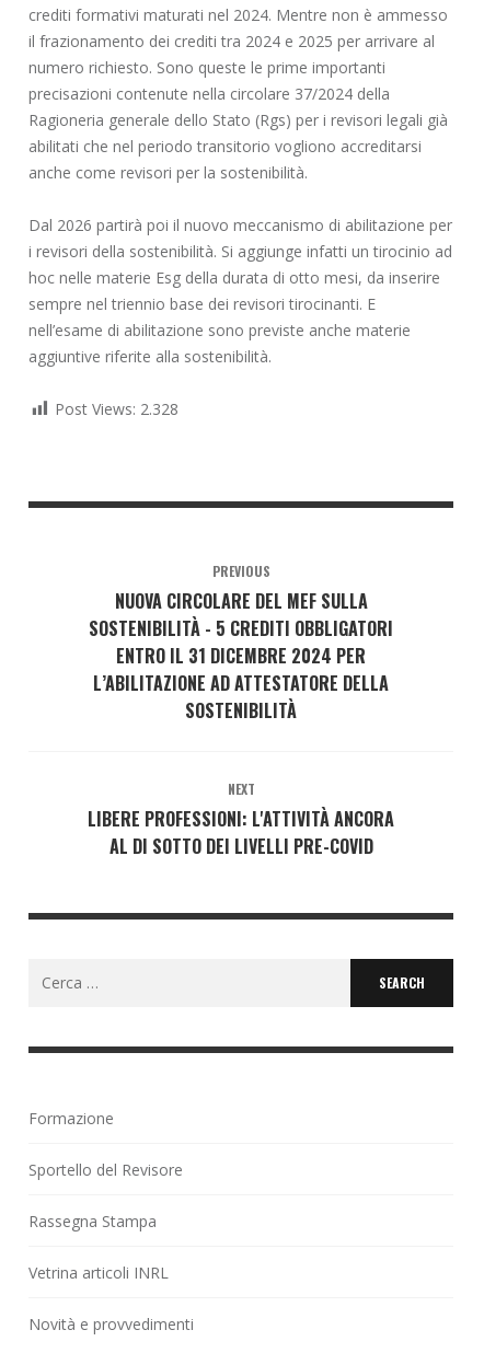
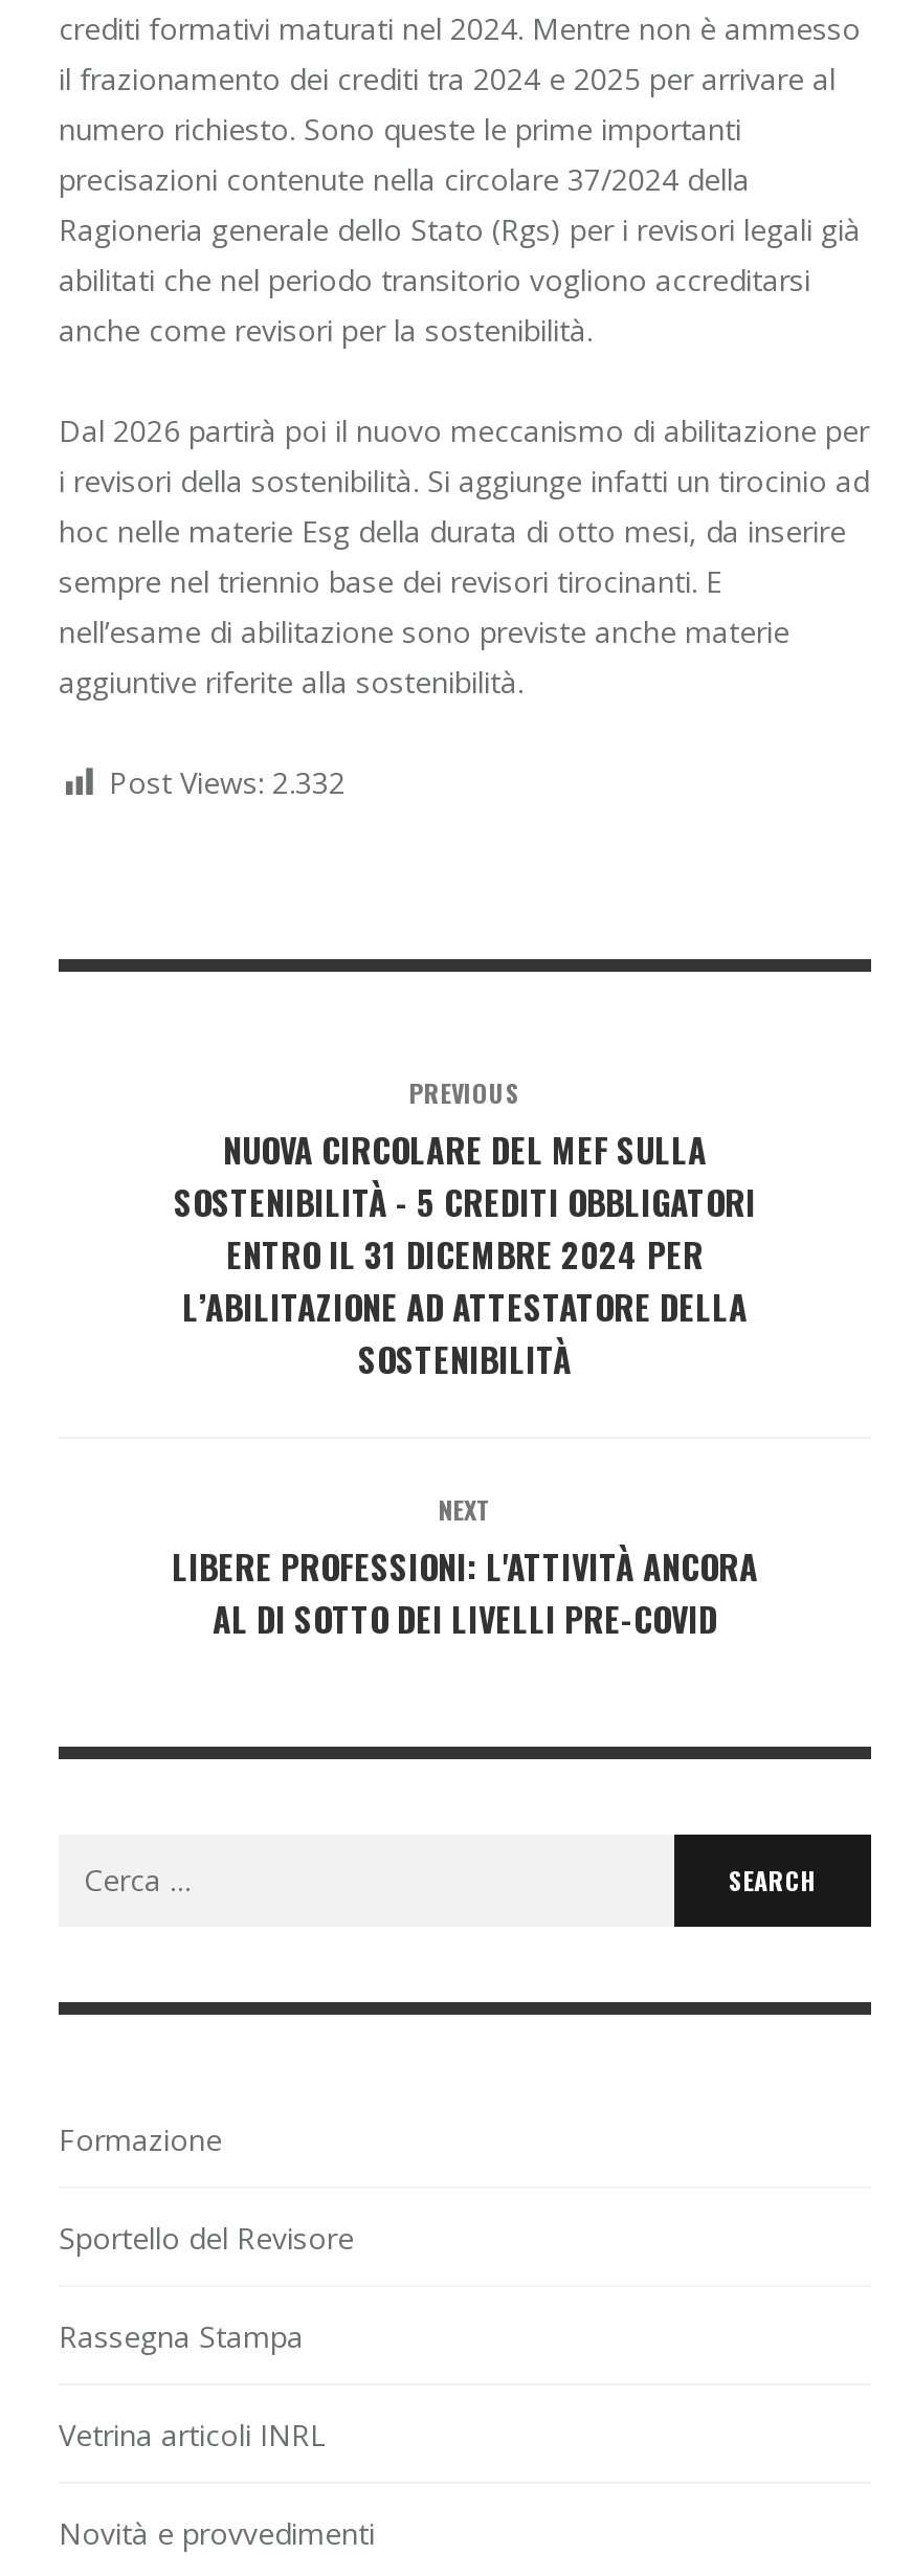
[55,399,178,419] Post Views: 2.328 -> [109,763,346,802] Post Views: 2.332

